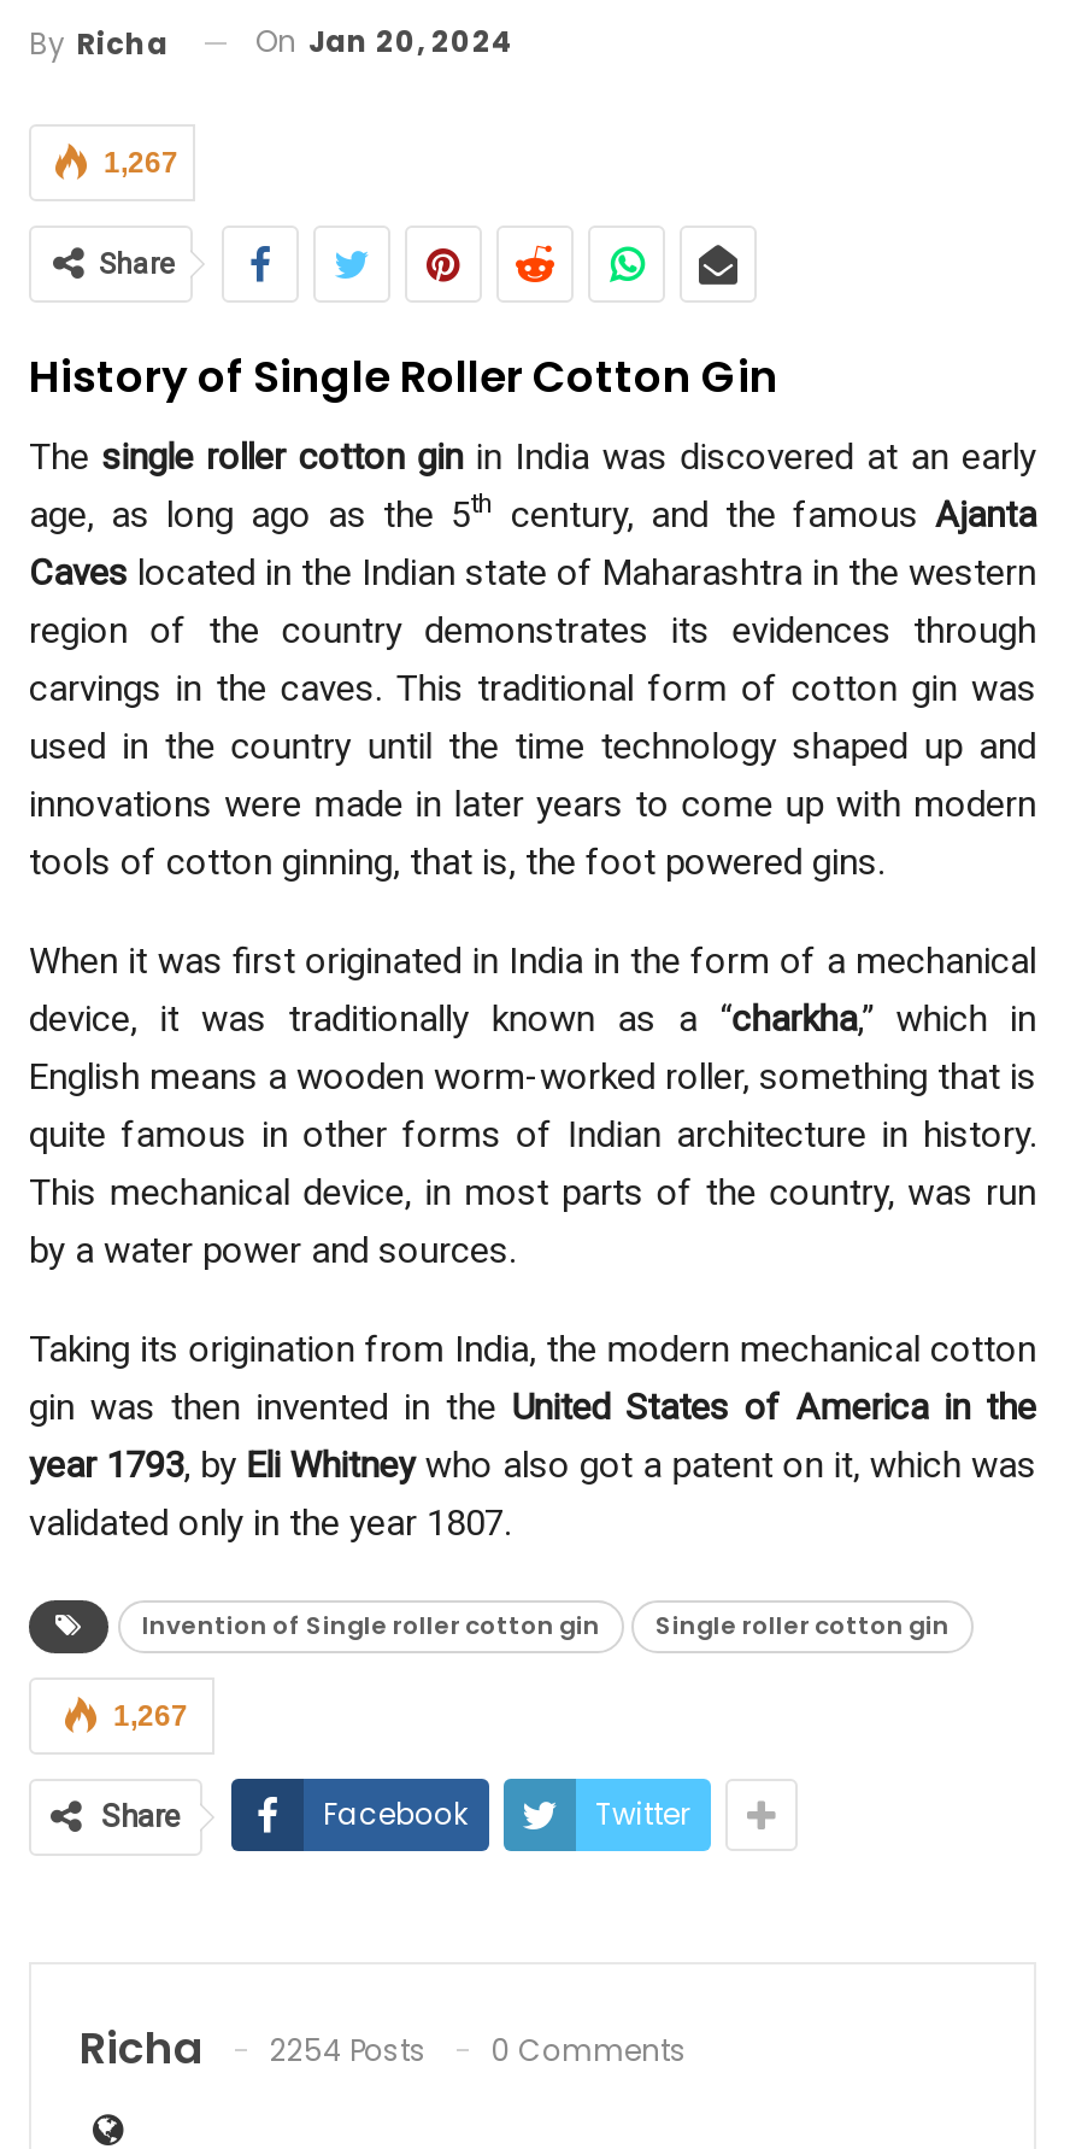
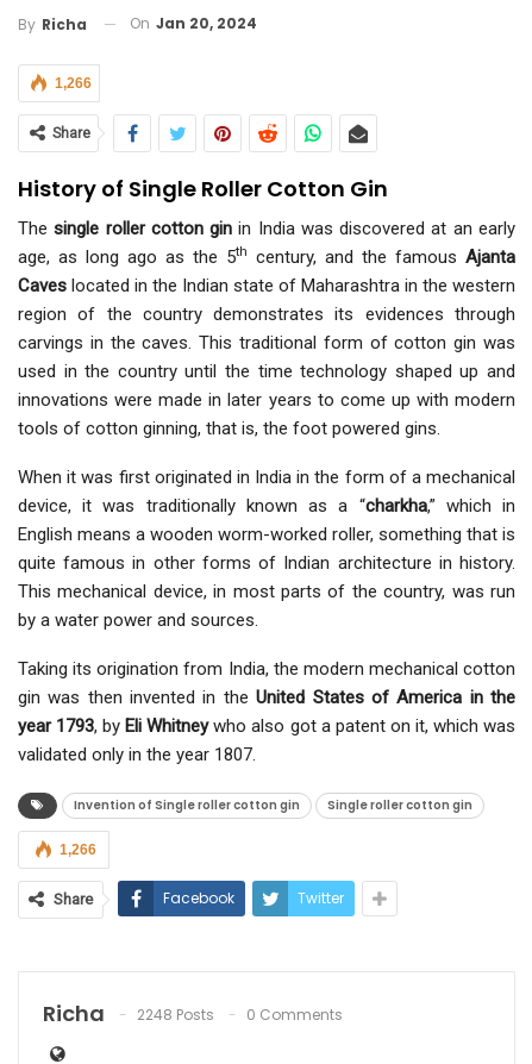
[104,145,178,179] 1,267 -> [55,75,92,91] 1,266
[113,1698,188,1732] 1,267 -> [60,841,96,858] 1,266
[80,2017,687,2077] Richa 2254 Posts 0 Comments -> [43,998,343,1028] Richa 2248 Posts 0 Comments

